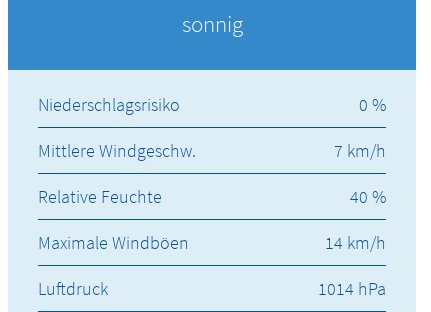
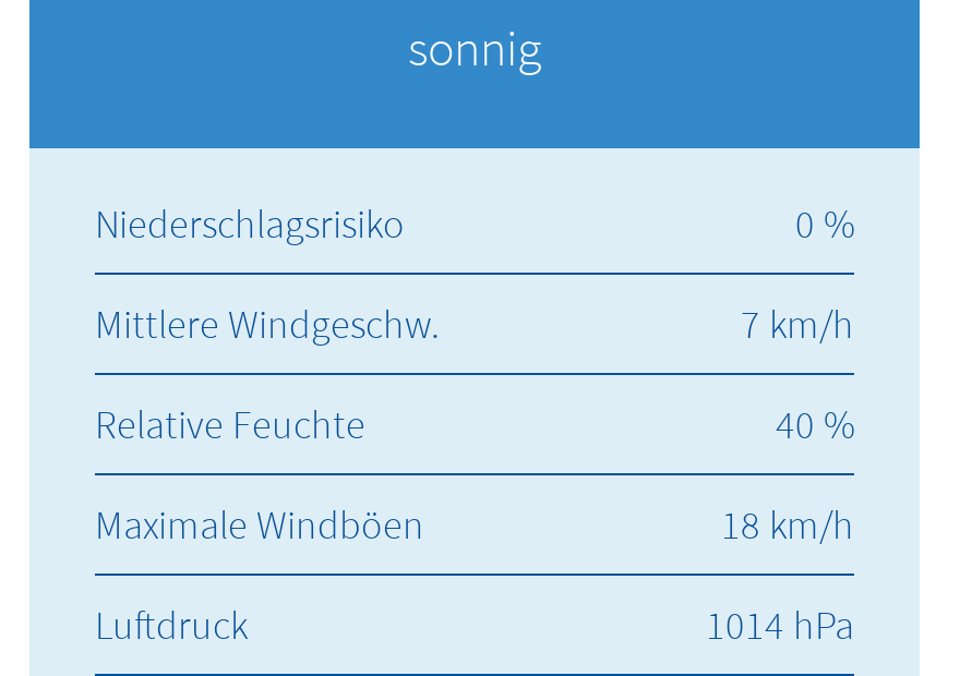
[325,231,386,254] 14 km/h -> [721,500,854,550] 18 km/h

